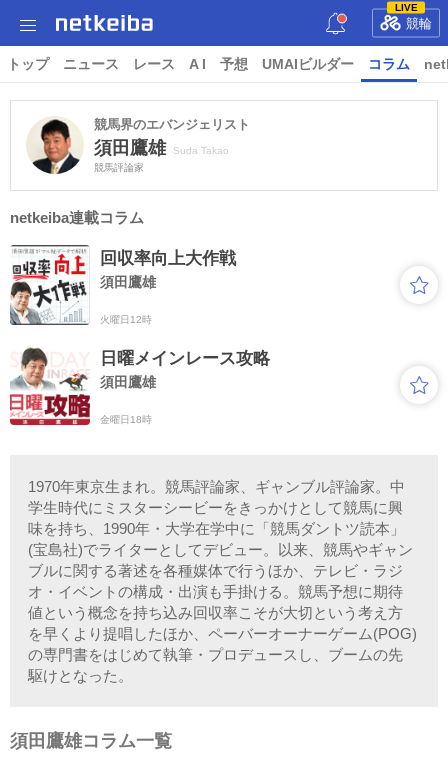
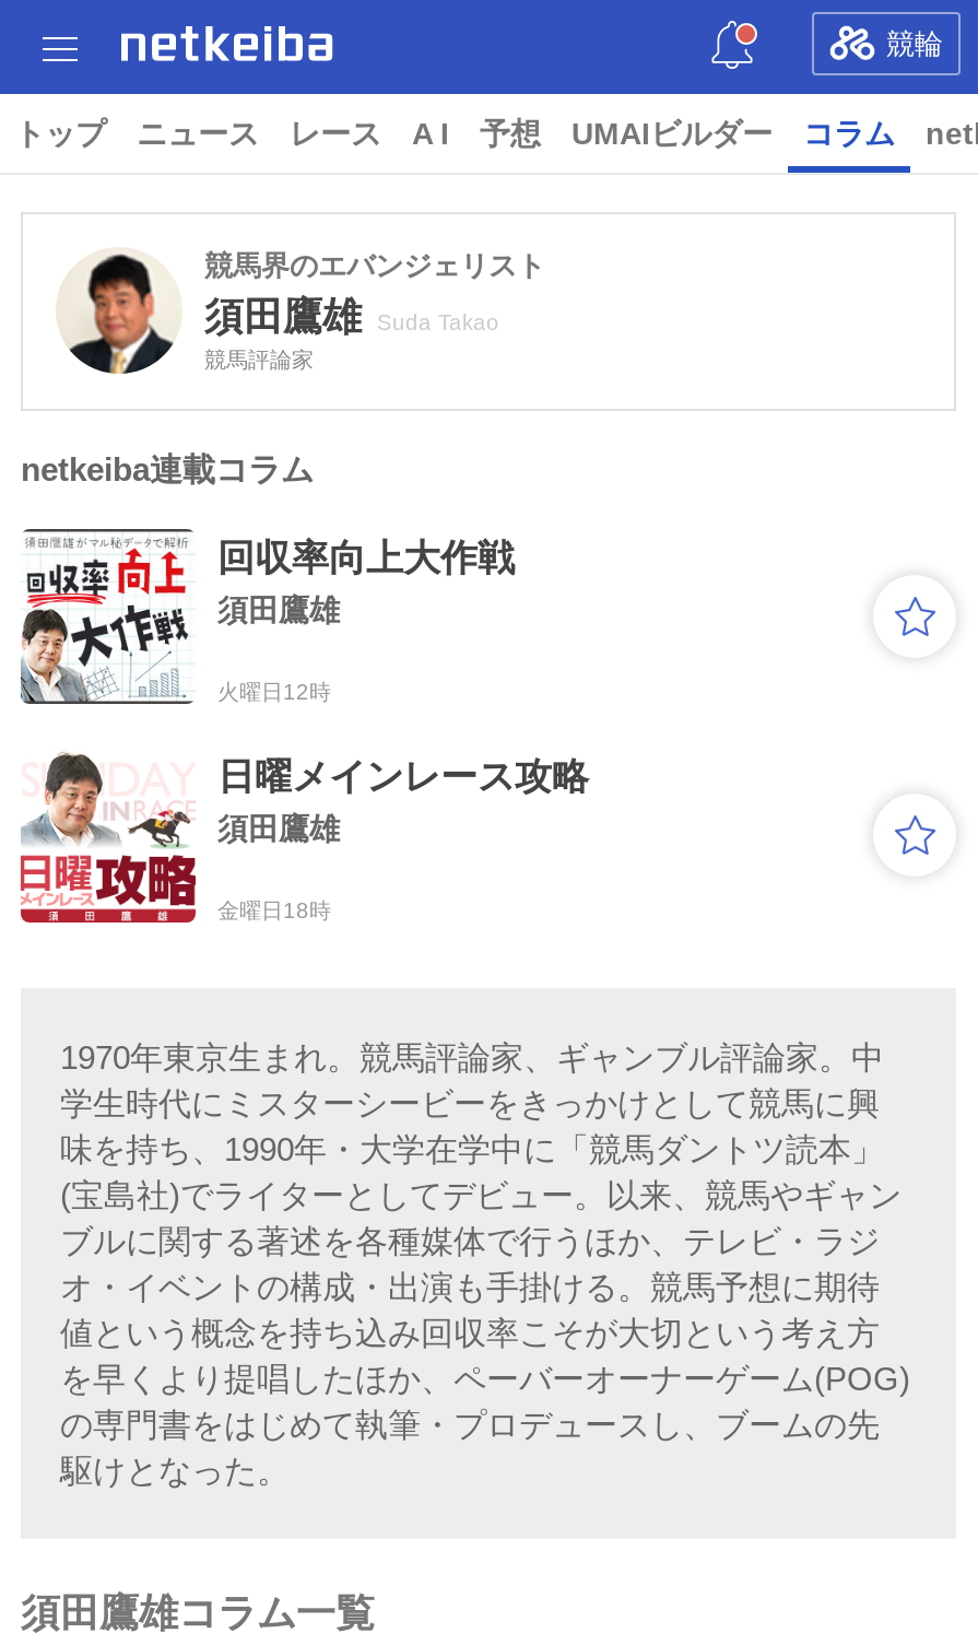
[394,1,417,12] LIVE -> none

